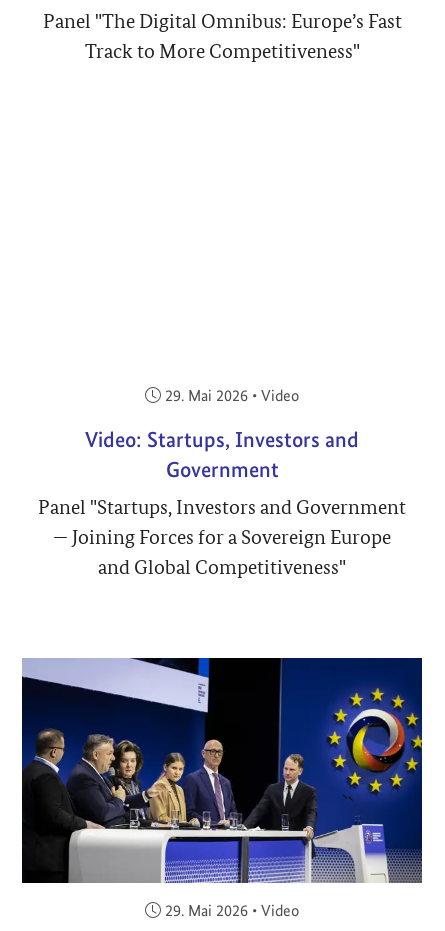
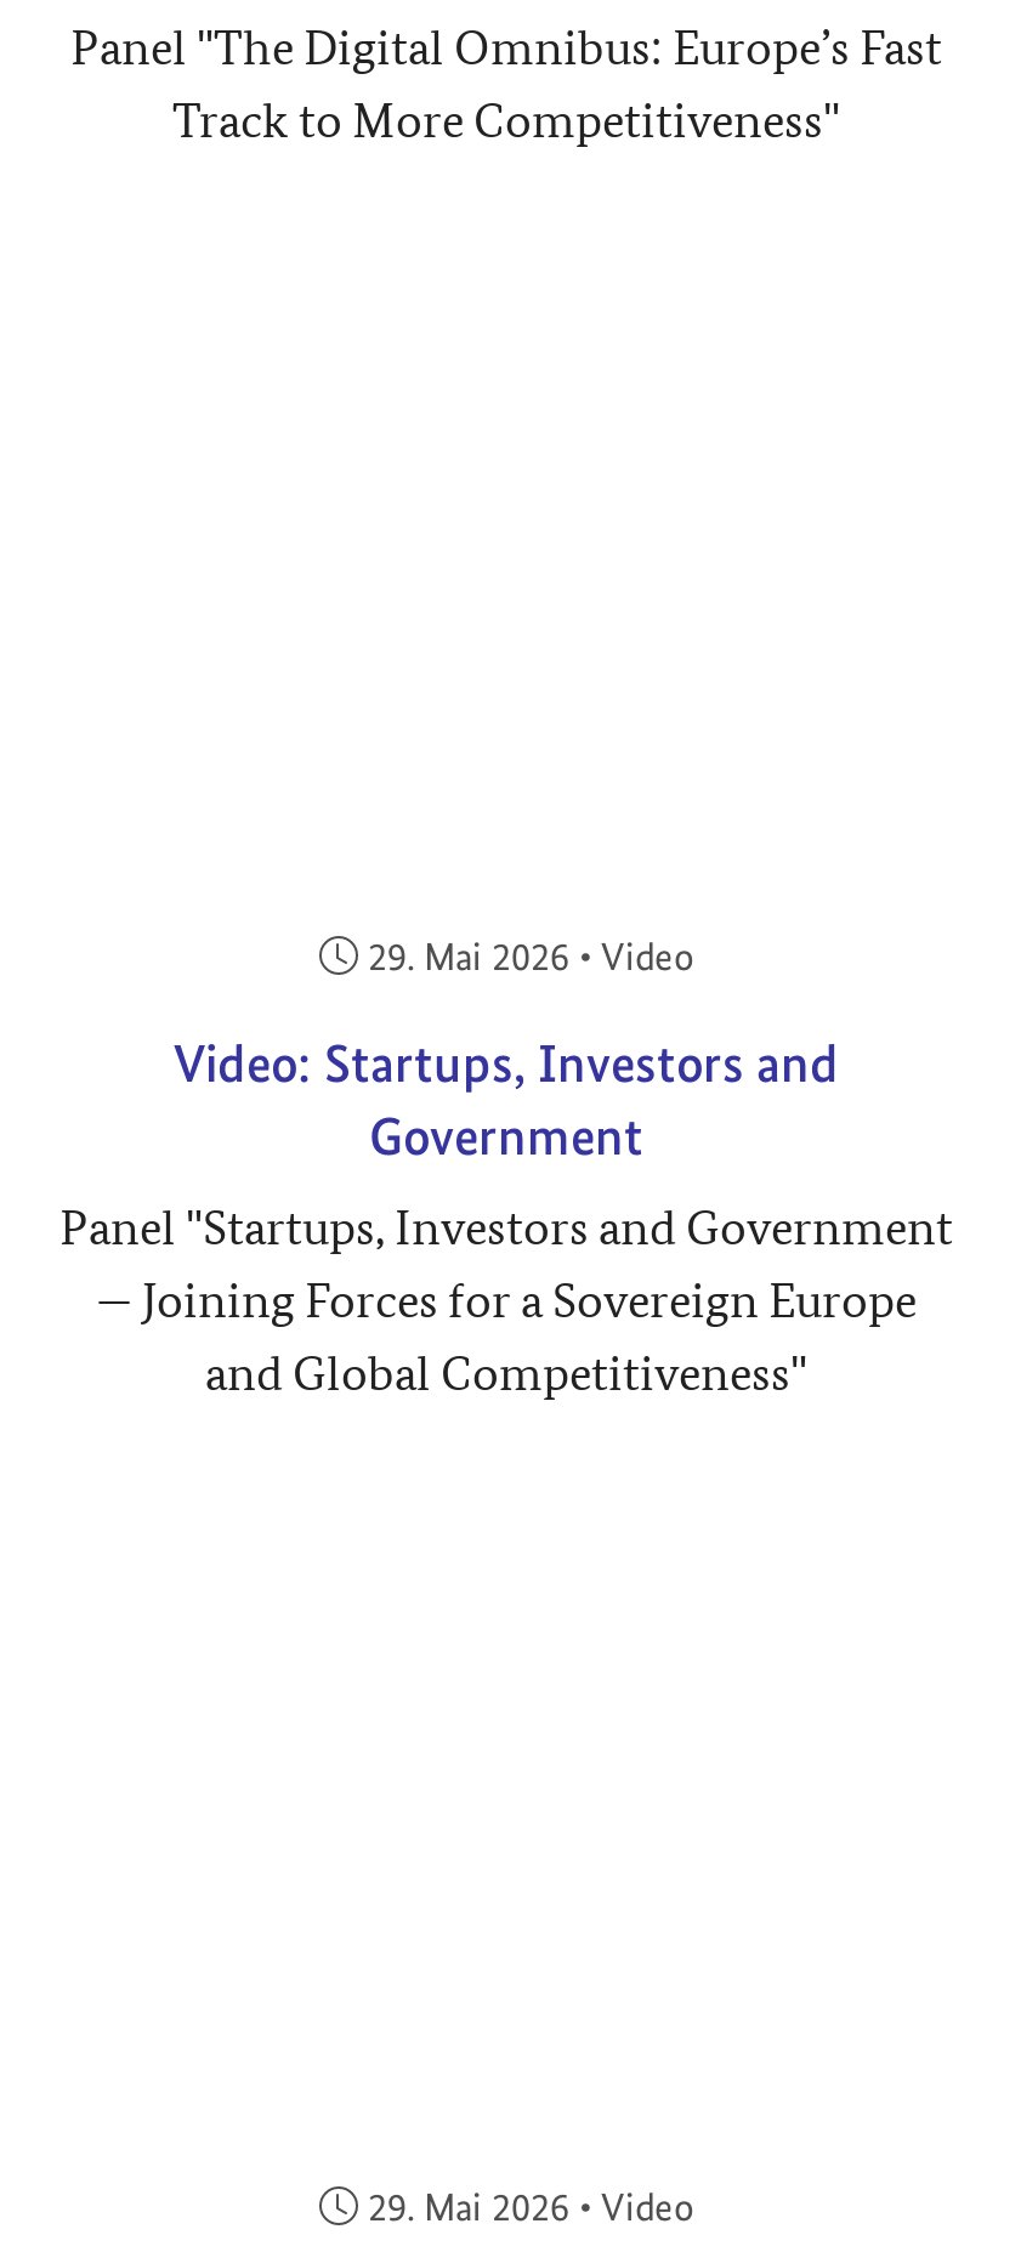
[21,657,423,884] [image] -> none

